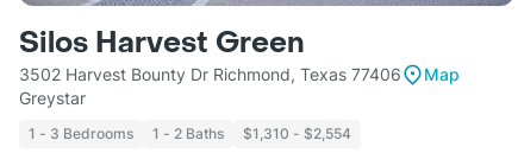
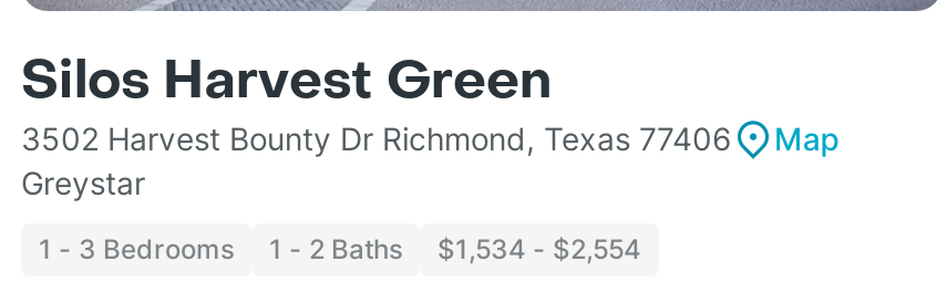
[29,125,351,143] 1 - 3 Bedrooms 1 - 2 Baths $1,310 - $2,554 -> [39,233,641,266] 1 - 3 Bedrooms 1 - 2 Baths $1,534 - $2,554

